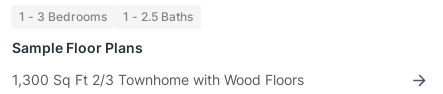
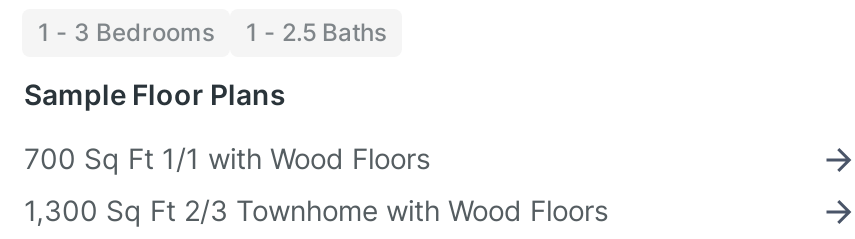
none -> [24,141,430,175] 700 Sq Ft 1/1 with Wood Floors

